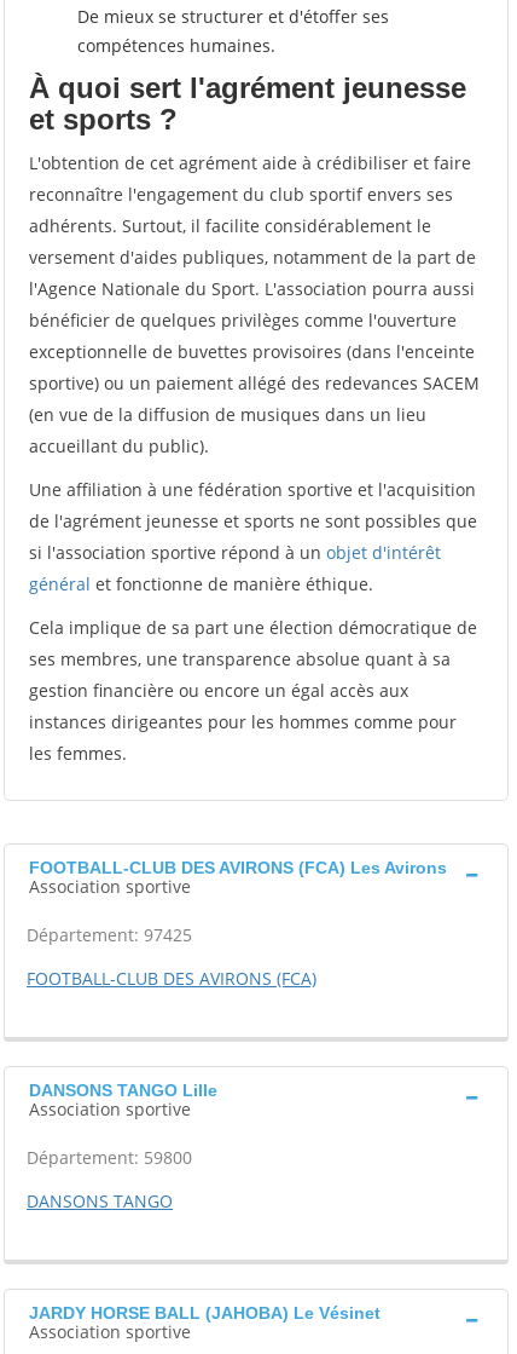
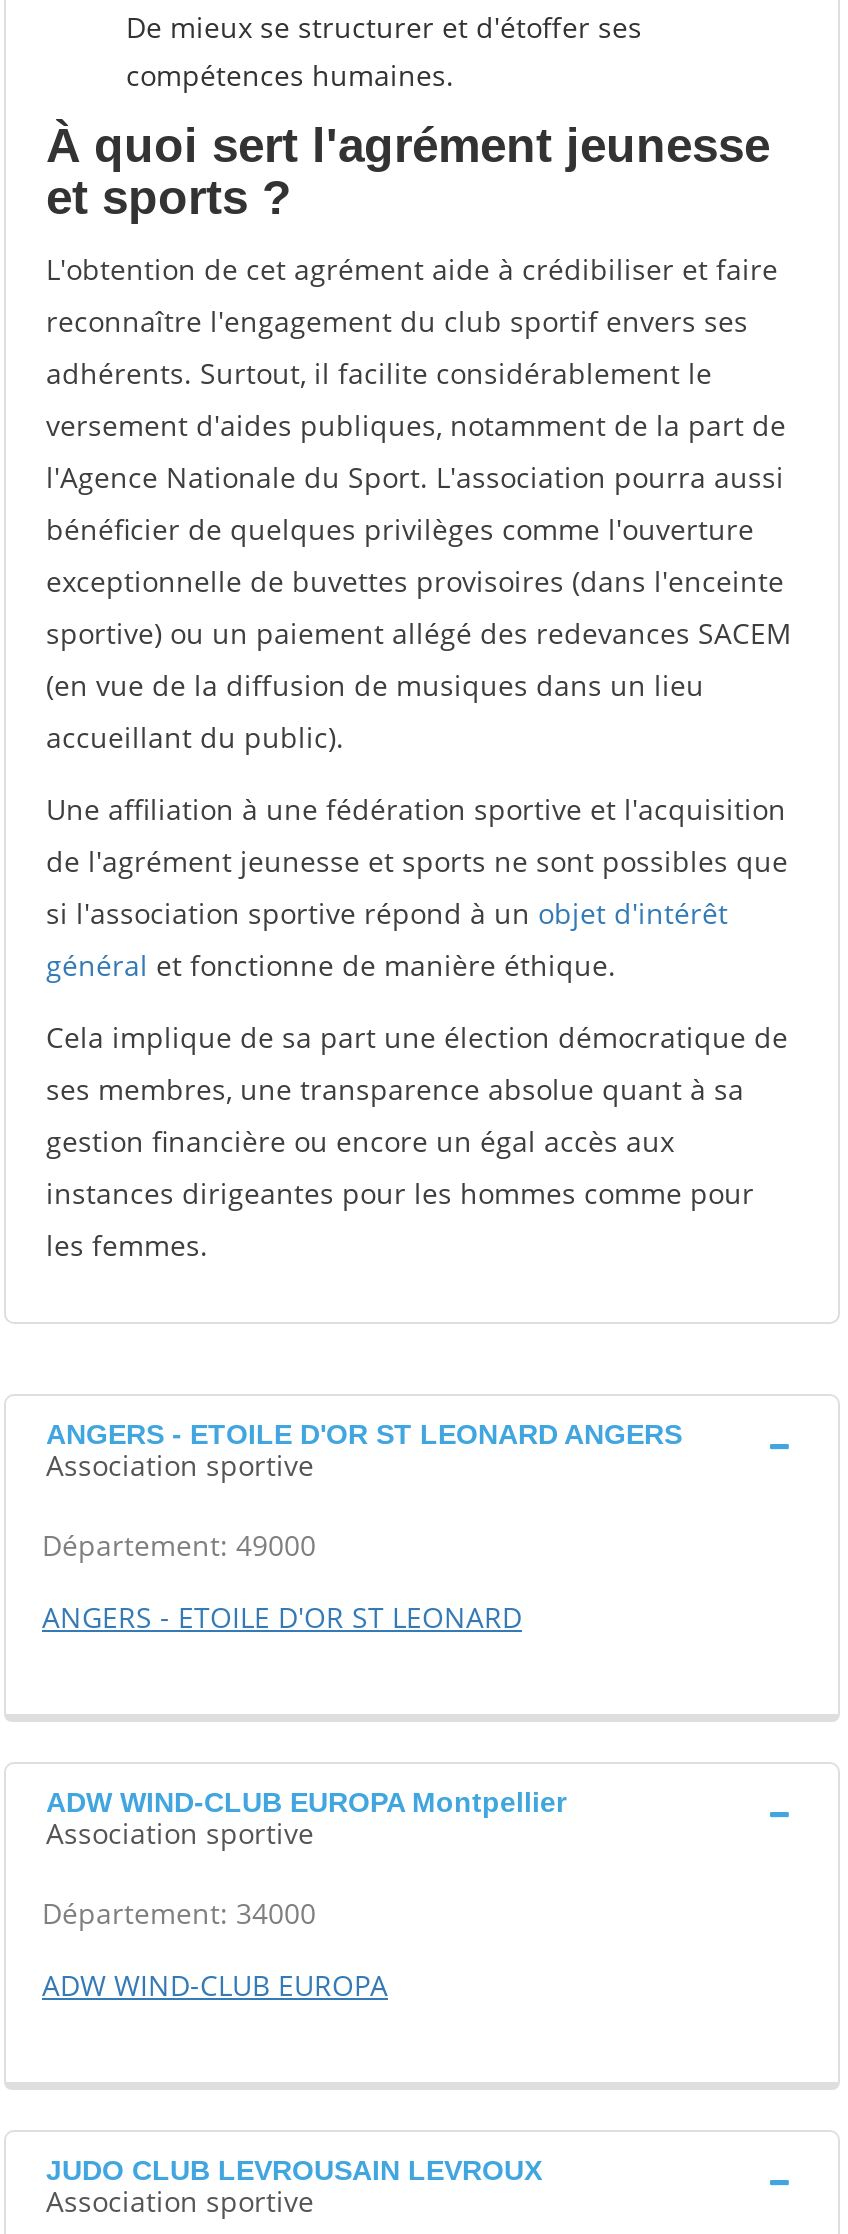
[29,858,447,877] FOOTBALL-CLUB DES AVIRONS (FCA) Les Avirons -> [46,1418,682,1450] ANGERS - ETOILE D'OR ST LEONARD ANGERS
[27,923,192,946] Département: 97425 -> [42,1526,316,1564] Département: 49000
[27,967,316,990] FOOTBALL-CLUB DES AVIRONS (FCA) -> [42,1598,522,1636] ANGERS - ETOILE D'OR ST LEONARD
[29,1081,217,1100] DANSONS TANGO Lille -> [46,1786,566,1818] ADW WIND-CLUB EUROPA Montpellier
[27,1146,192,1169] Département: 59800 -> [42,1894,316,1932] Département: 34000
[27,1189,173,1212] DANSONS TANGO -> [42,1966,388,2004] ADW WIND-CLUB EUROPA
[29,1303,381,1323] JARDY HORSE BALL (JAHOBA) Le Vésinet -> [46,2154,542,2186] JUDO CLUB LEVROUSAIN LEVROUX

